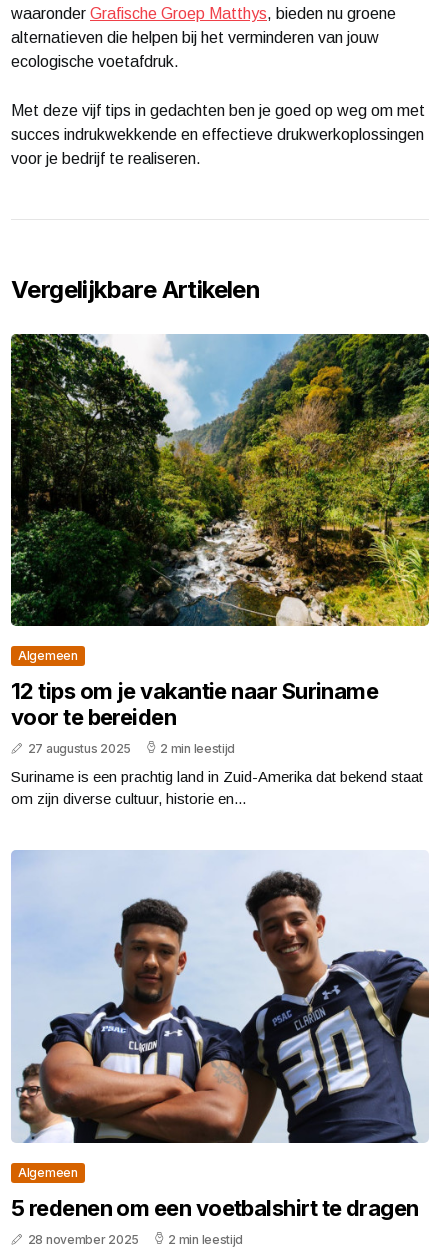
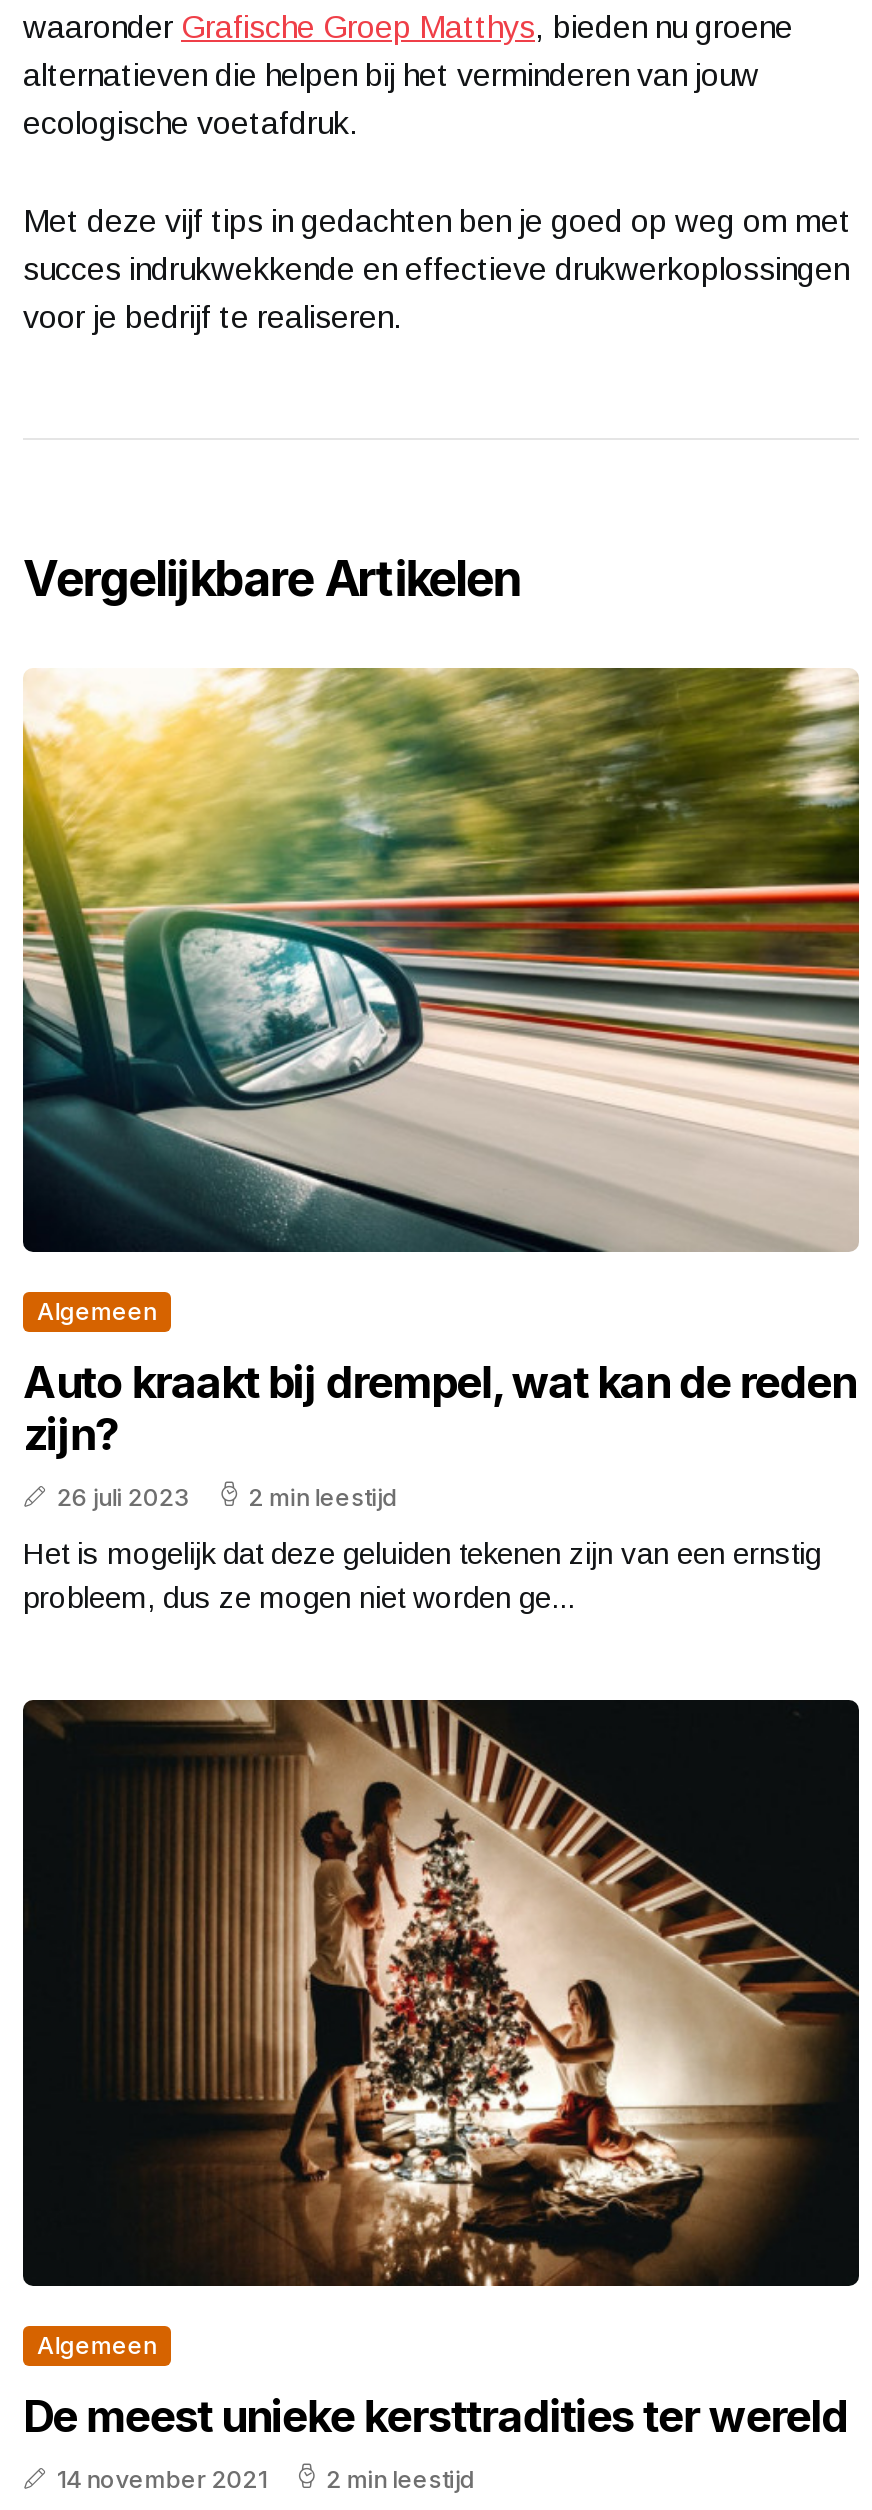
[10,333,430,627] [image] -> [21,666,861,1254] [image]
[11,678,378,756] 12 tips om je vakantie naar Suriname | voor te bereiden | 27 augustus 2025 -> [23,1357,856,1513] Auto kraakt bij drempel, wat kan de reden | zijn? | 26 juli 2023
[11,768,423,807] Suriname is een prachtig land in Zuid-Amerika dat bekend staat | om zijn diverse cultuur, historie en... -> [23,1537,821,1615] Het is mogelijk dat deze geluiden tekenen zijn van een ernstig | probleem, dus ze mogen niet worden ge...
[11,850,430,1144] [image] -> [21,1698,861,2288] [image]
[11,1195,419,1247] 5 redenen om een voetbalshirt te dragen | 28 november 2025 -> [23,2390,848,2494] De meest unieke kersttradities ter wereld | 14 november 2021

